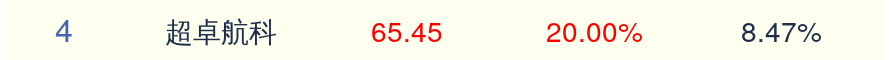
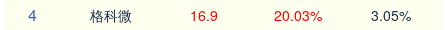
[165,11,821,51] 超卓航科 | 65.45 | 20.00% | 8.47% -> [90,5,411,25] 格科微 | 16.9 | 20.03% | 3.05%

